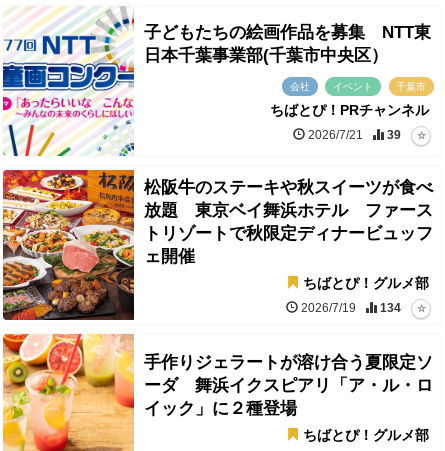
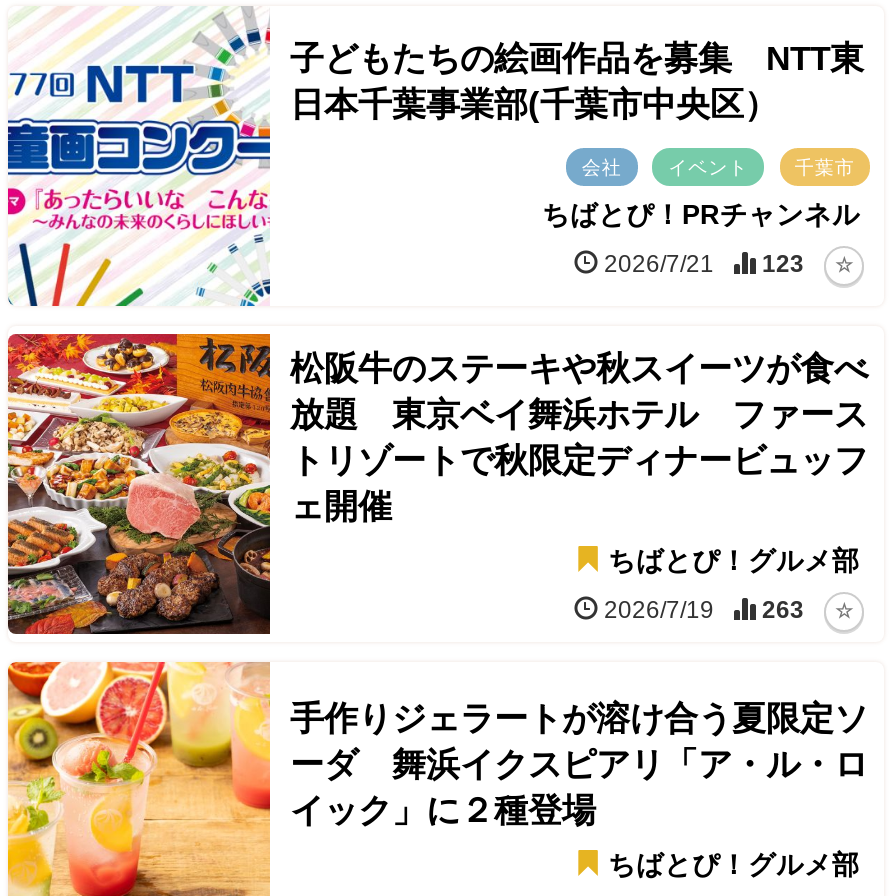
[305,128,401,142] 2026/7/21 39 -> [598,249,804,277] 2026/7/21 123
[298,301,401,315] 2026/7/19 134 -> [598,596,804,624] 2026/7/19 263

